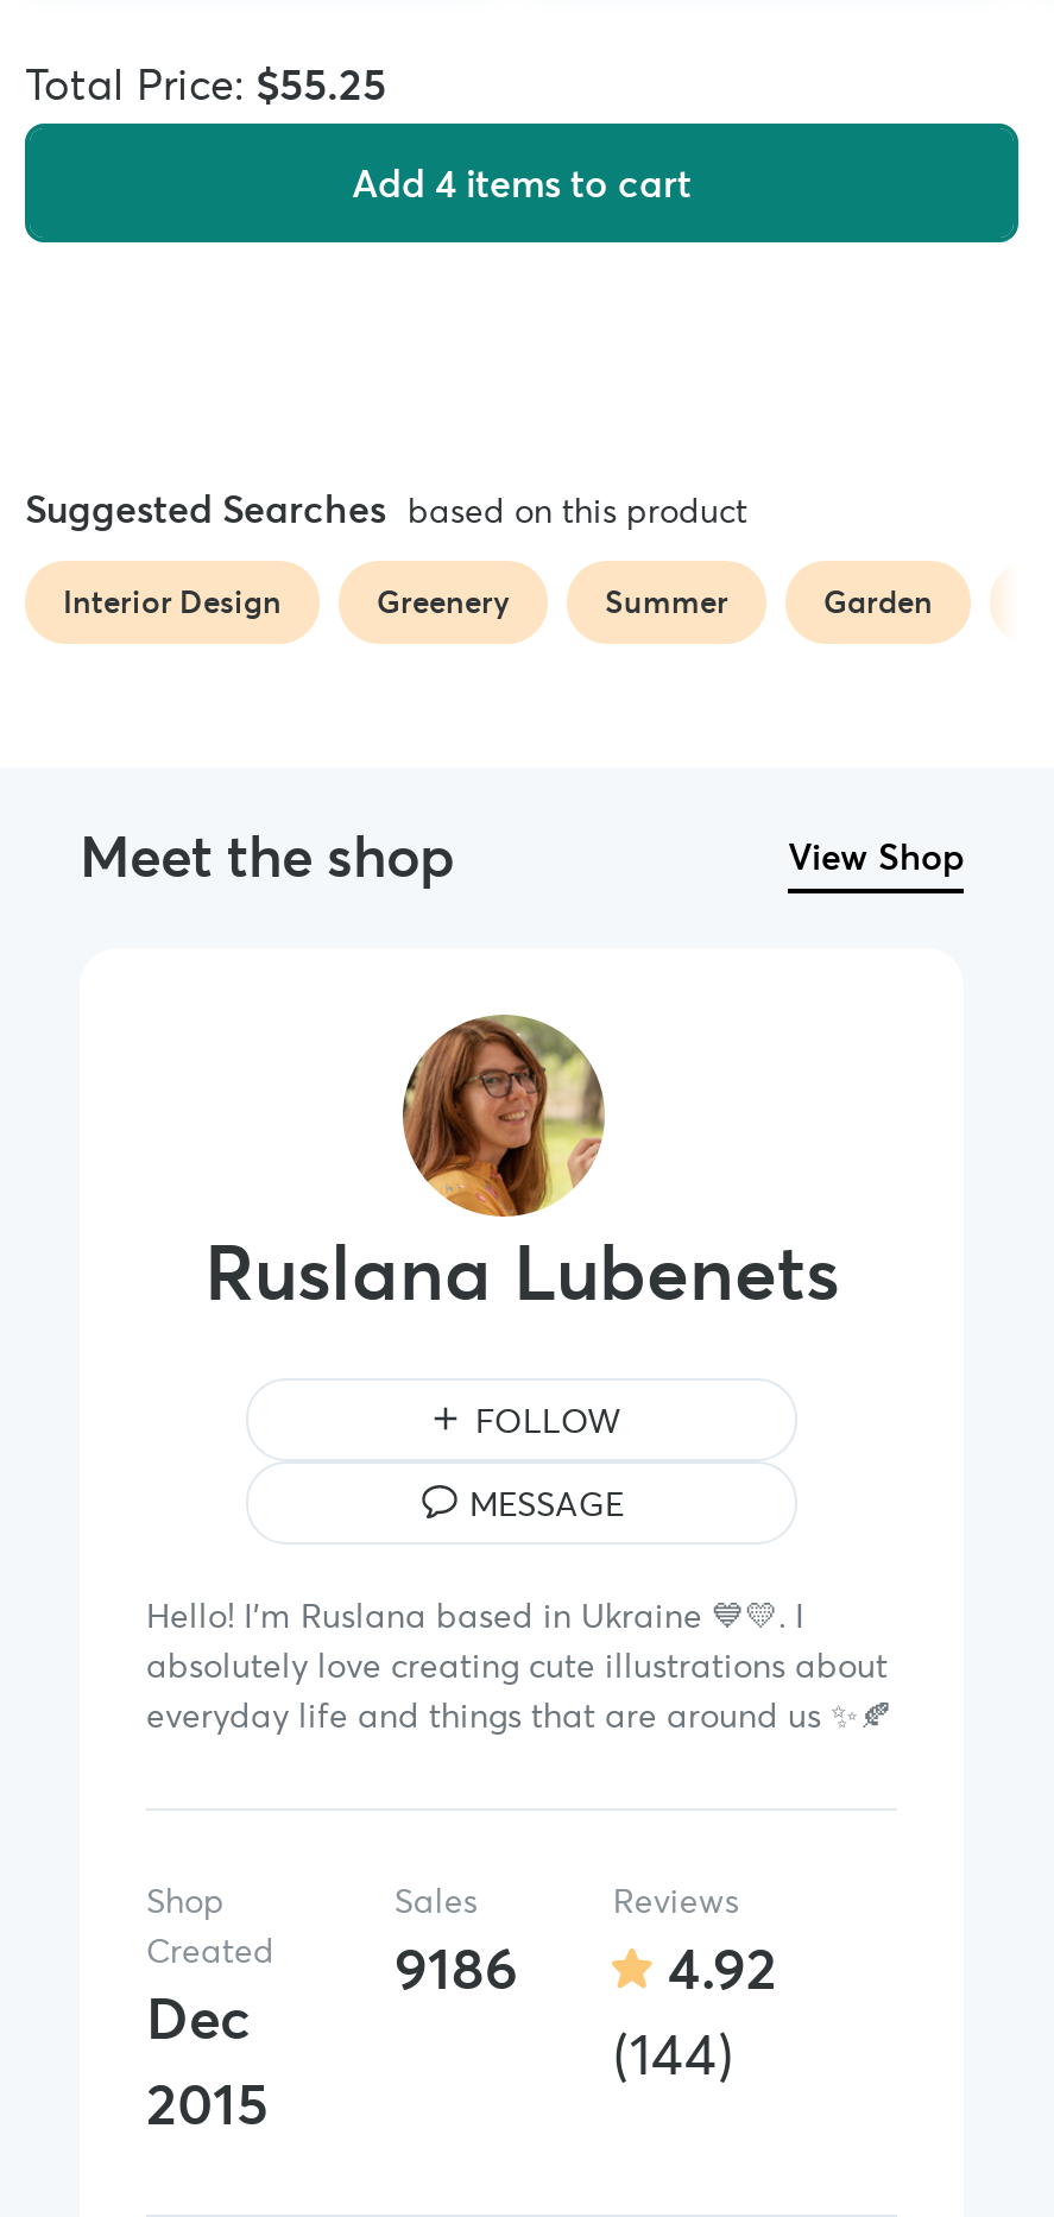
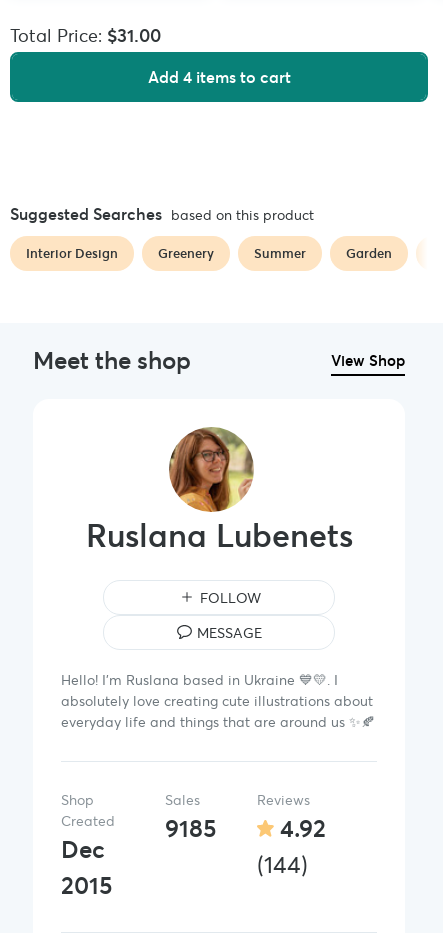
[25,58,386,112] Total Price: $55.25 -> [10,24,161,47] Total Price: $31.00
[394,1933,518,2006] 9186 -> [165,813,217,844] 9185

